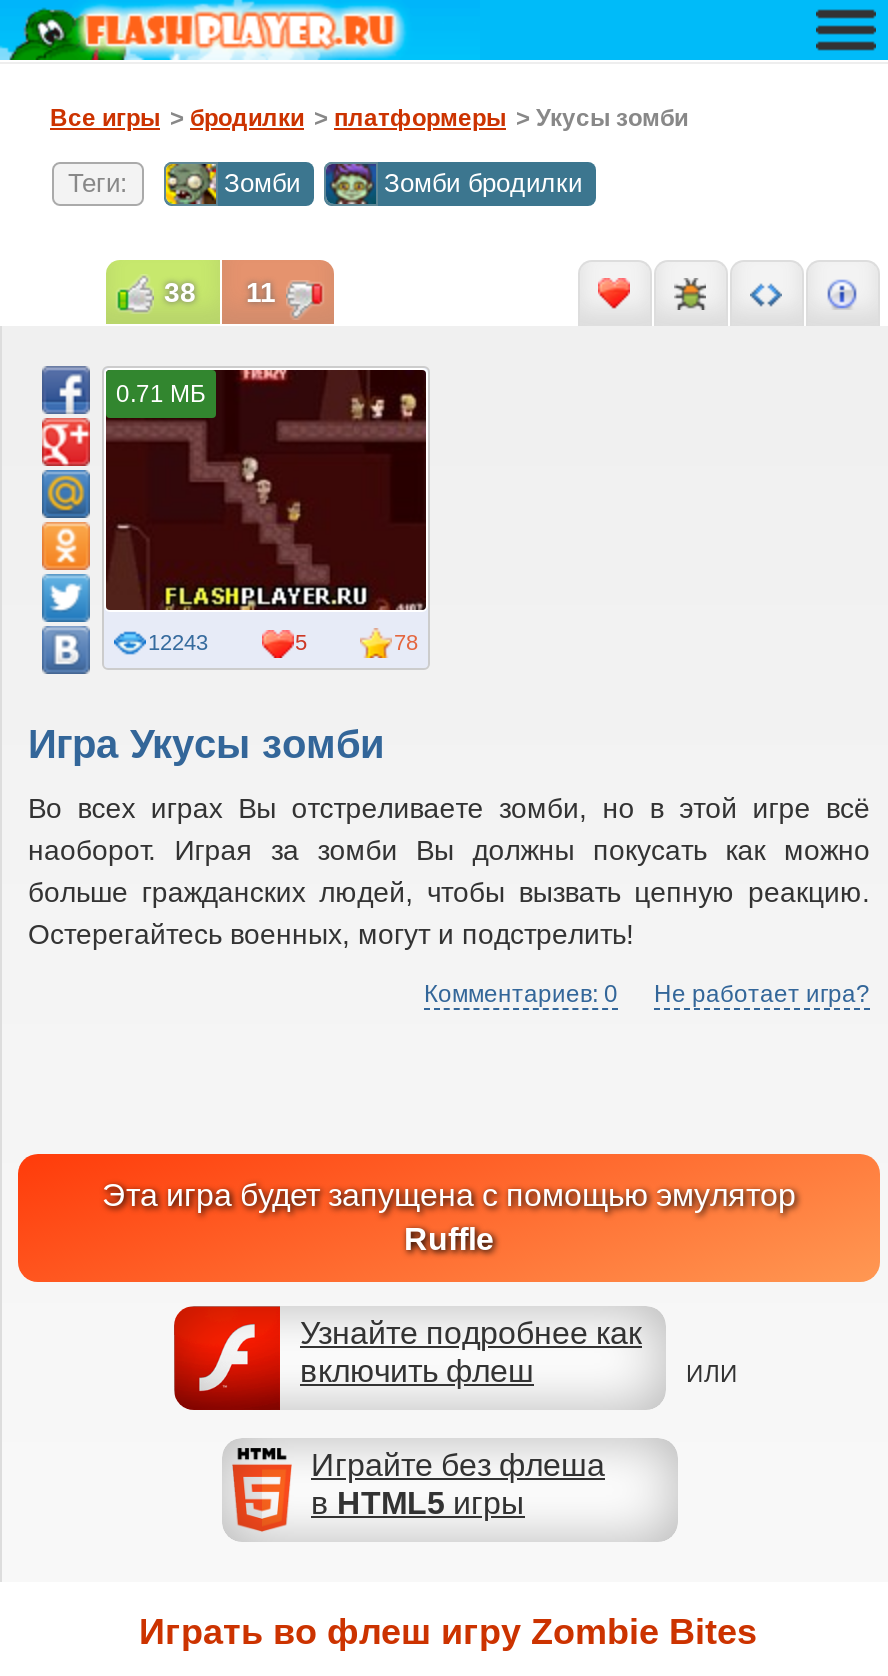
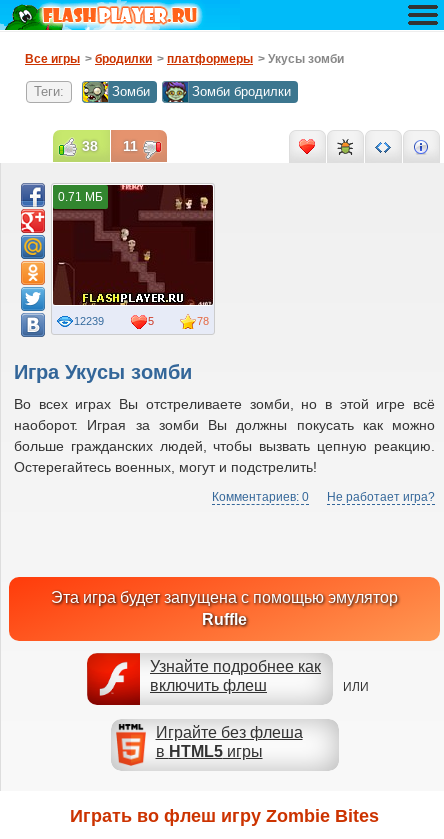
[148,630,208,654] 12243 -> [74,315,104,327] 12239

